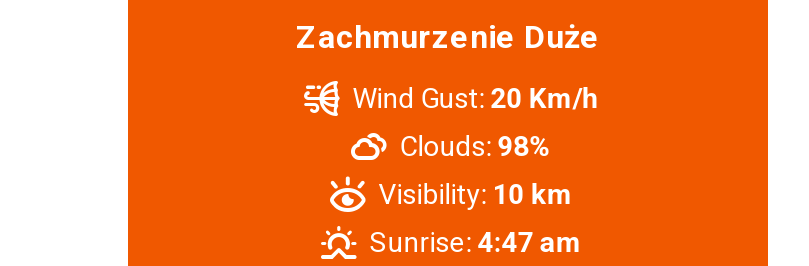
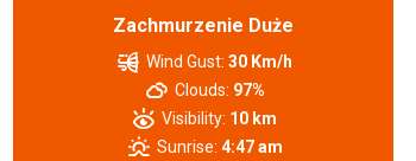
[352,82,598,114] Wind Gust: 20 Km/h -> [146,52,293,71] Wind Gust: 30 Km/h
[399,130,551,162] Clouds: 98% -> [174,80,265,99] Clouds: 97%

